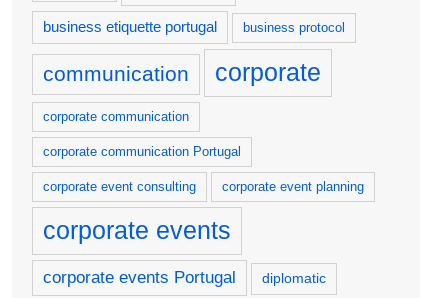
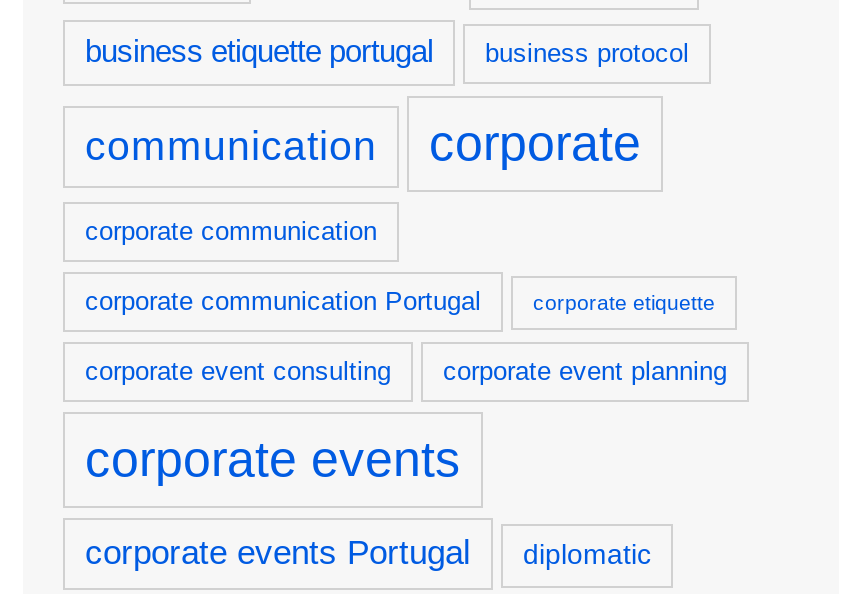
none -> [533,289,715,313] corporate etiquette

